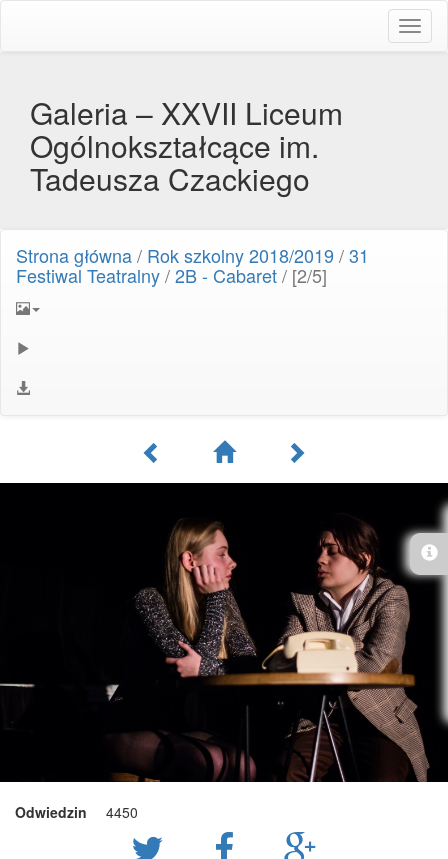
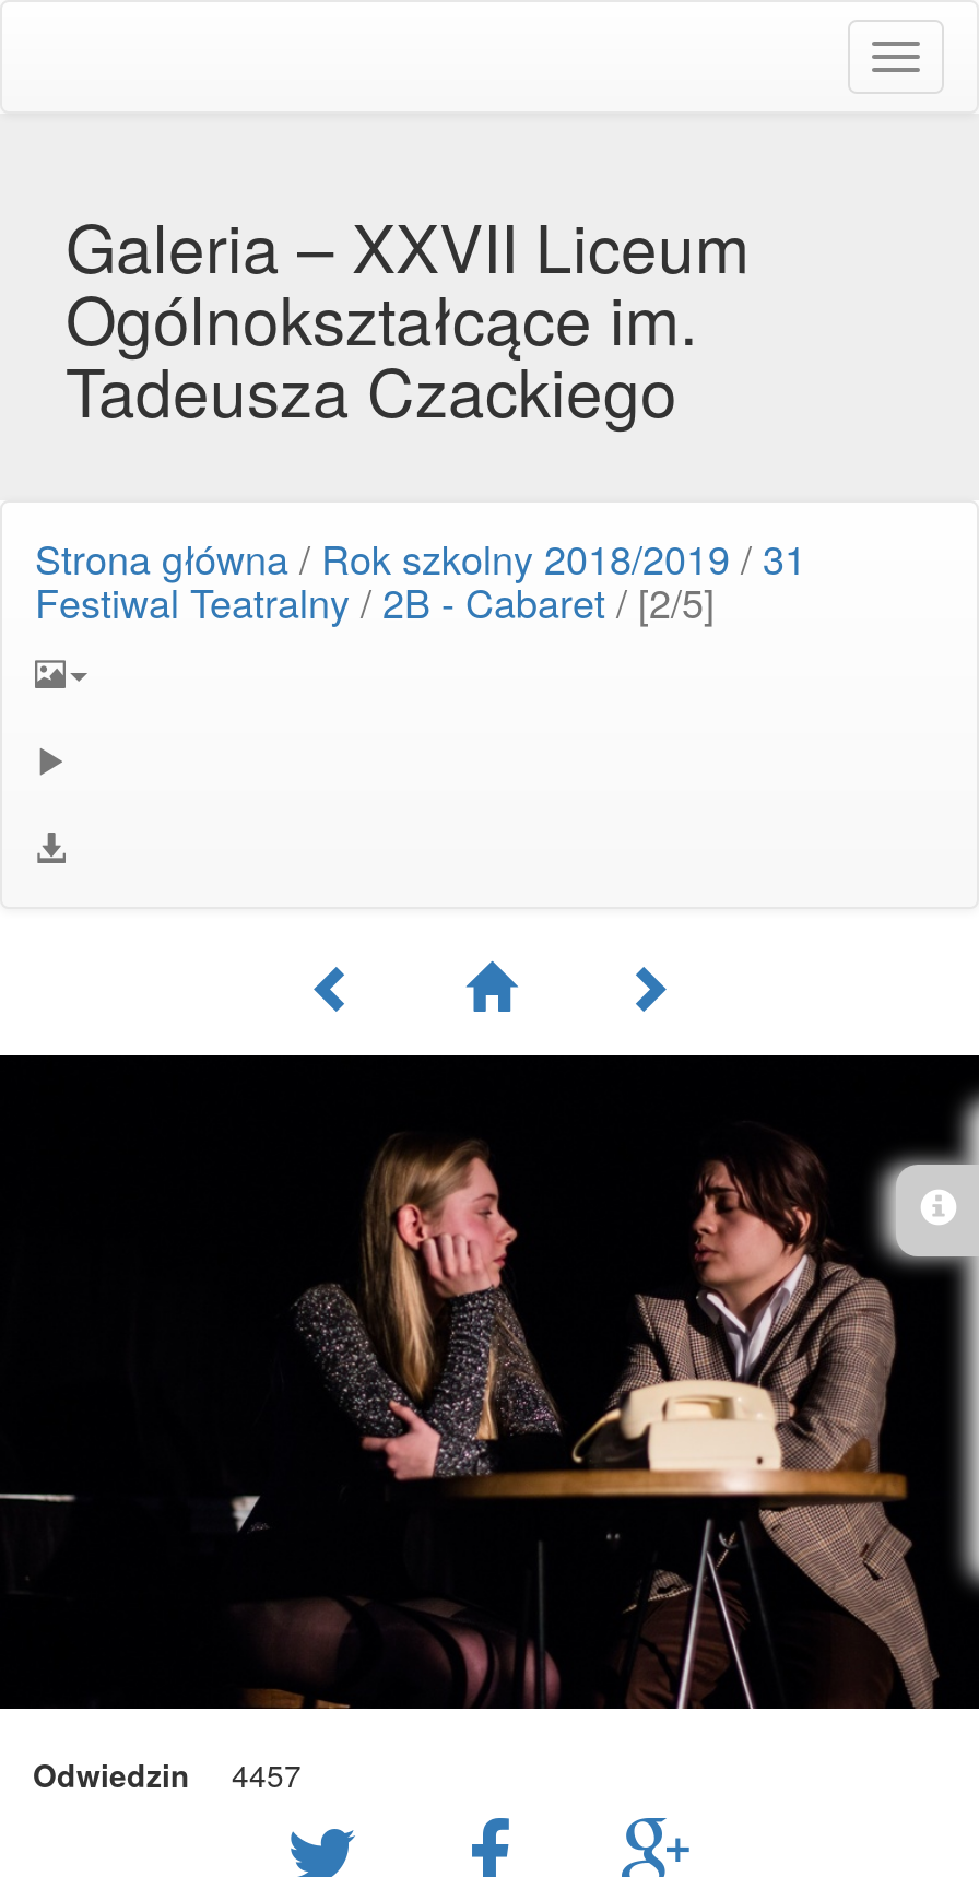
[15,802,138,822] Odwiedzin 4450 -> [33,1752,302,1795] Odwiedzin 4457

